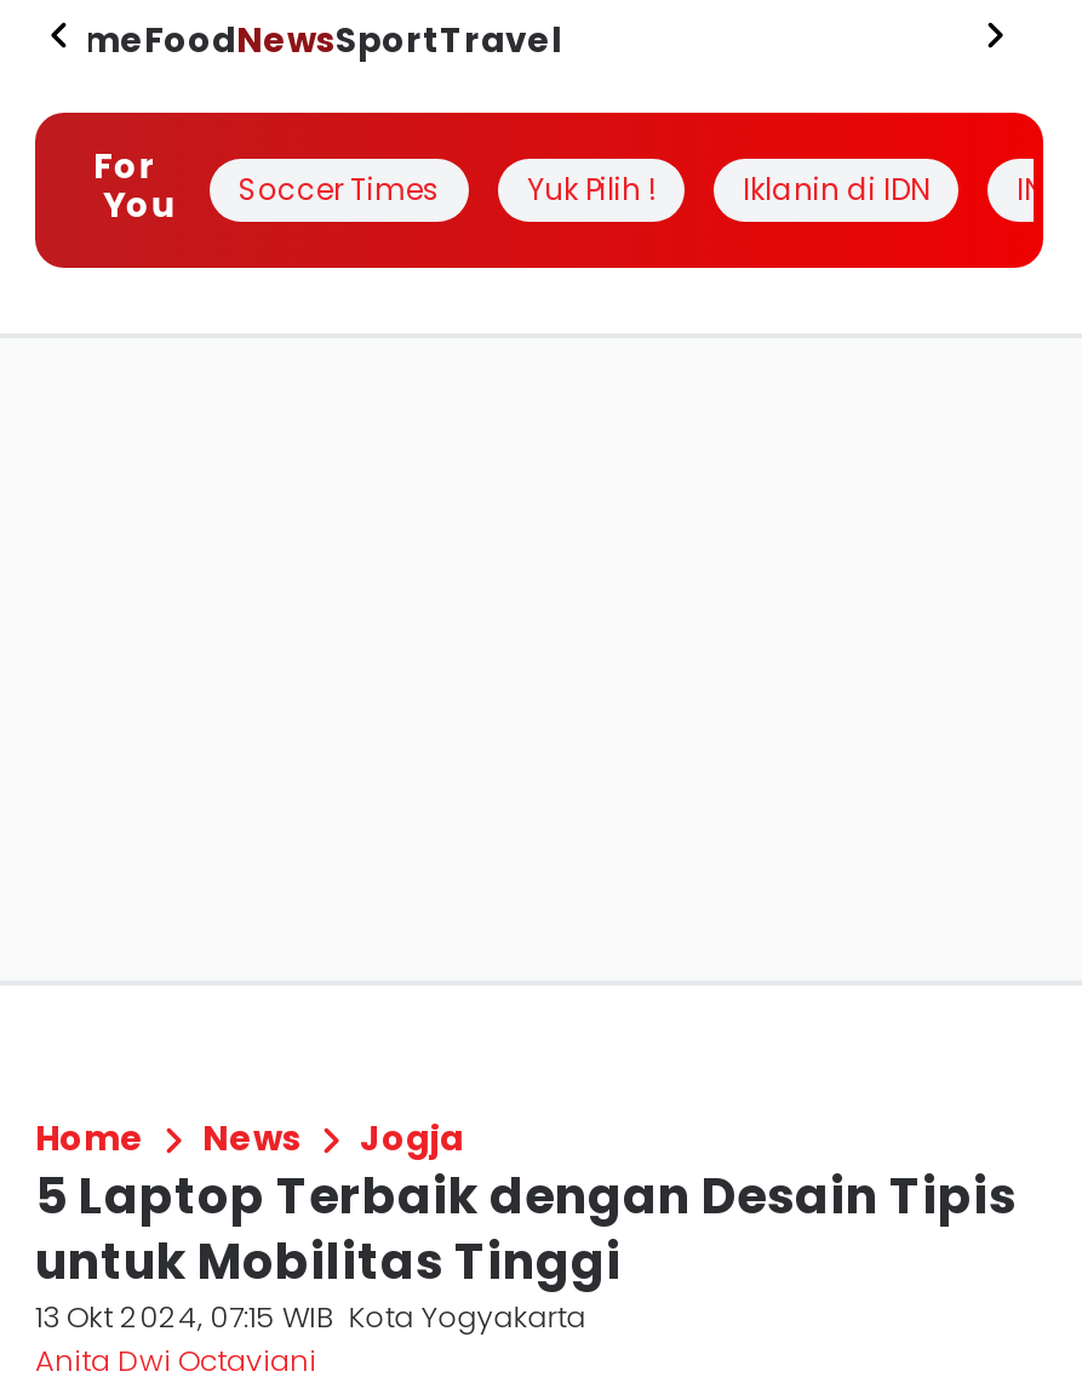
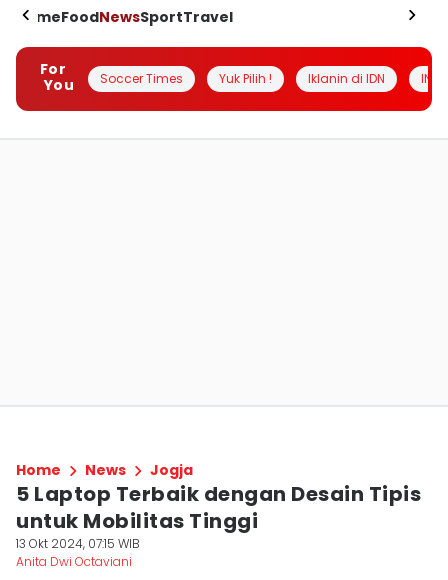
[35,1296,586,1337] 13 Okt 2024, 07:15 WIB Kota Yogyakarta -> [16,535,140,552] 13 Okt 2024, 07:15 WIB

